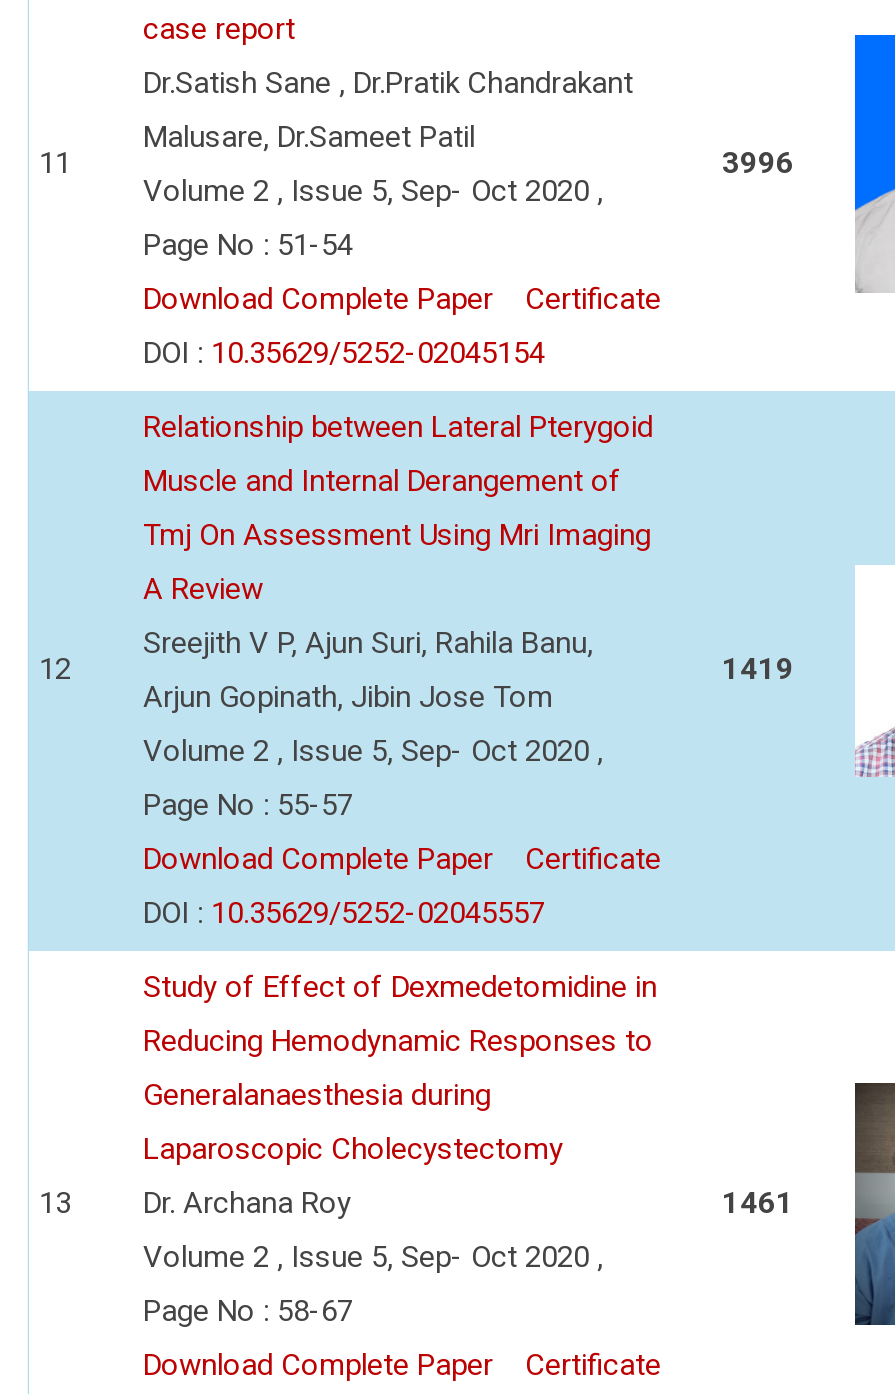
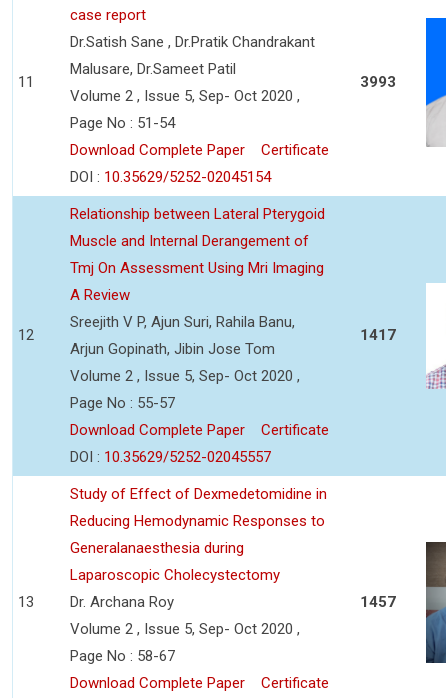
[722,146,794,182] 3996 -> [359,73,395,91] 3993
[722,652,794,688] 1419 -> [359,326,395,344] 1417
[722,1186,794,1222] 1461 -> [359,593,395,611] 1457

